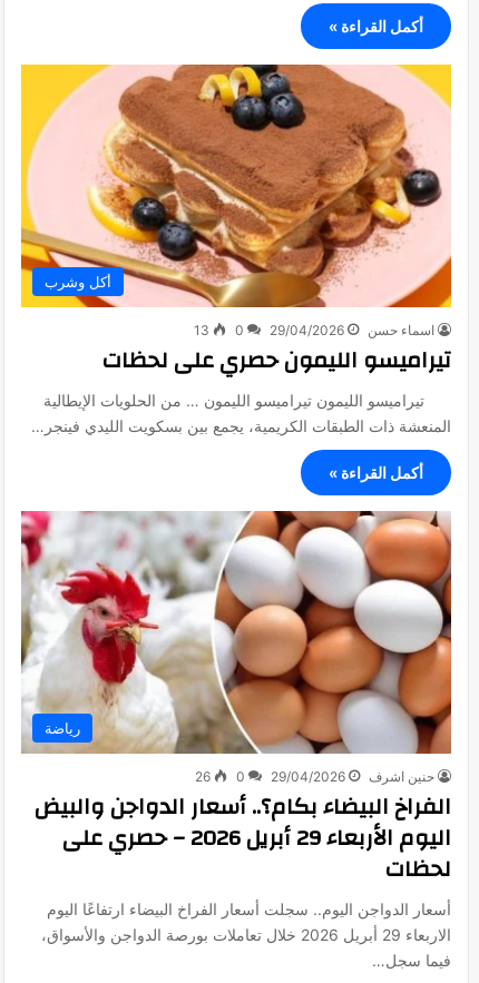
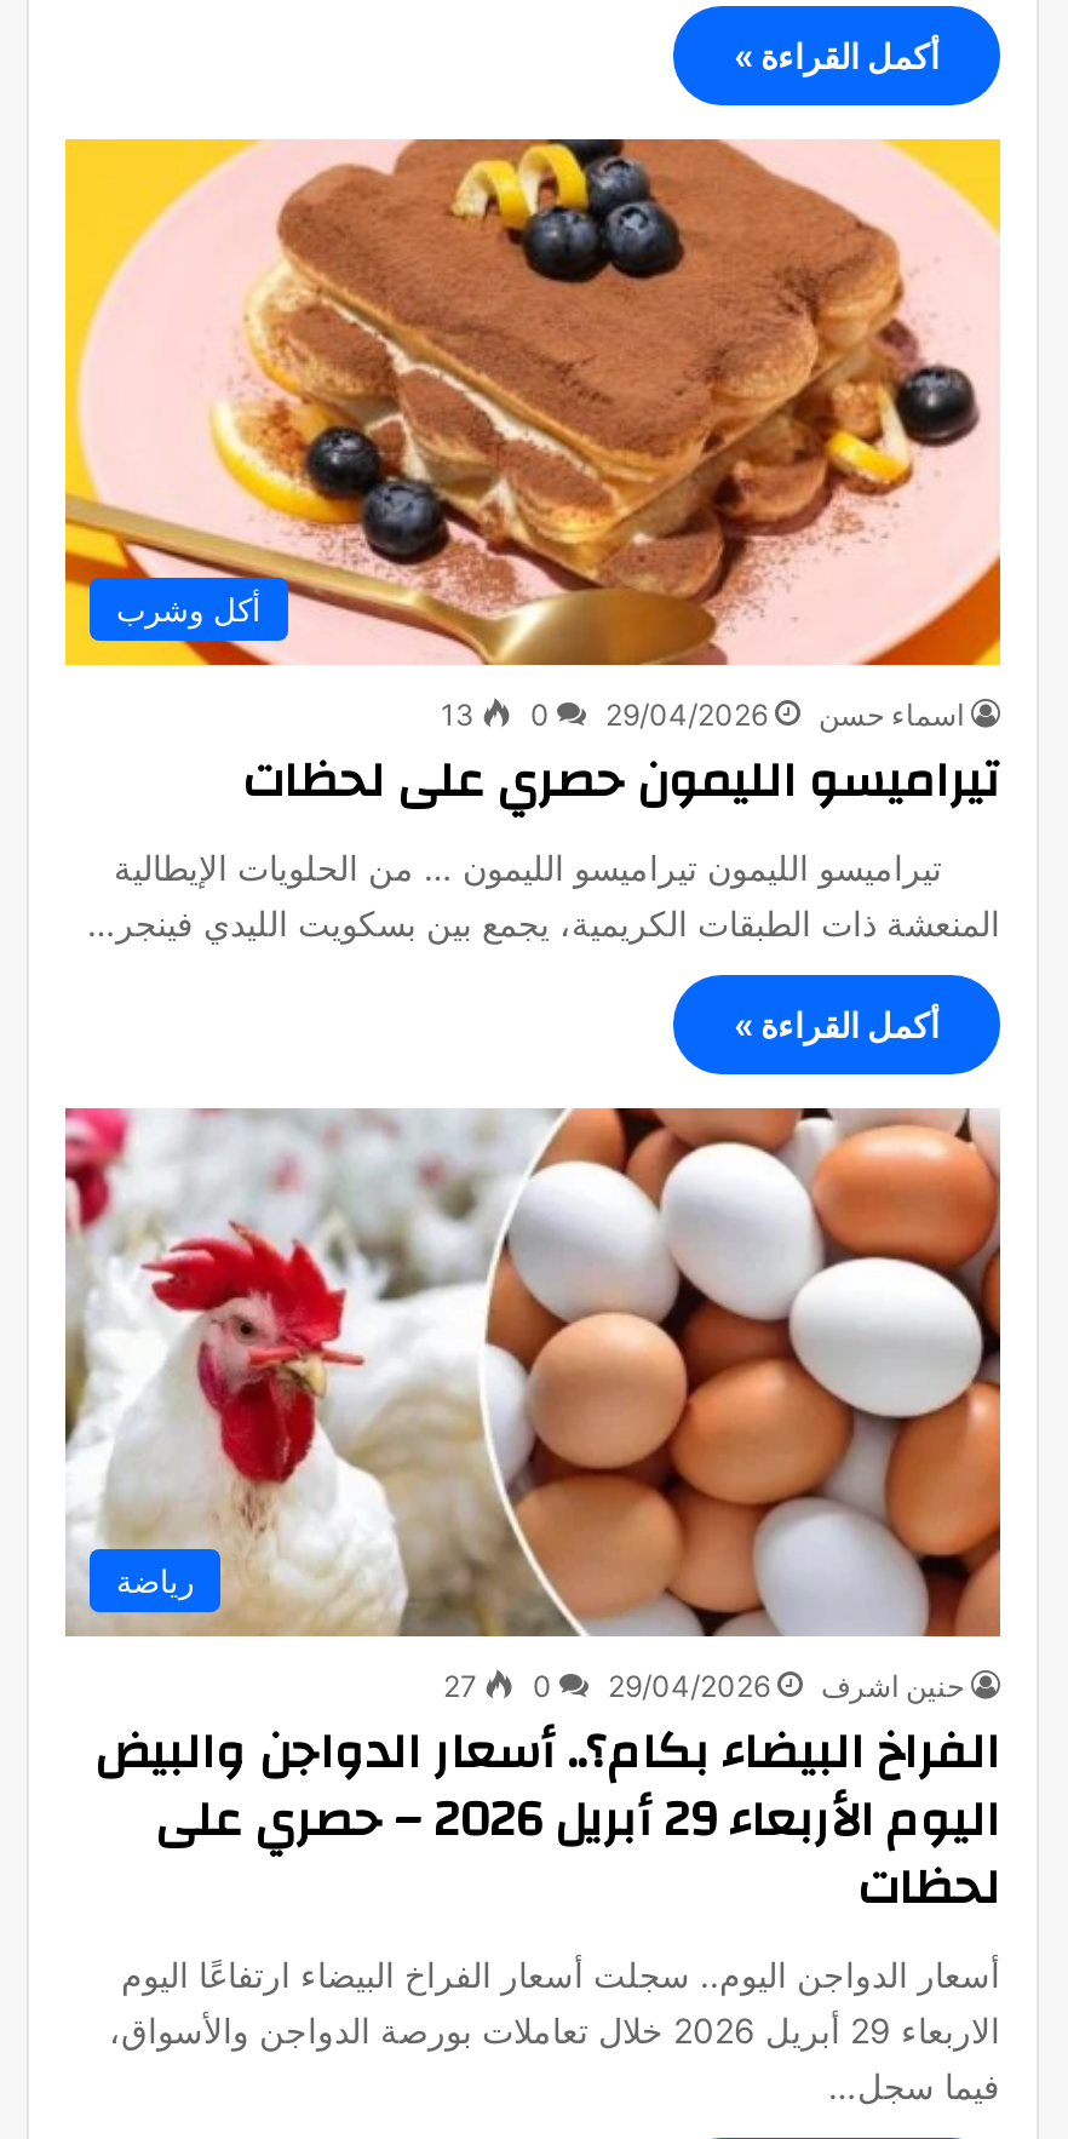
[195,768,434,785] حنين اشرف 29/04/2026 0 26 -> [443,1668,964,1705] حنين اشرف 29/04/2026 0 27

